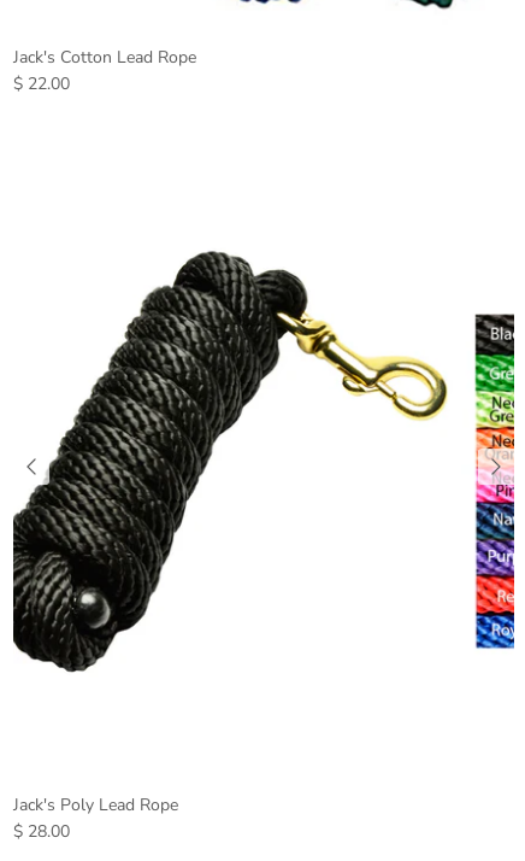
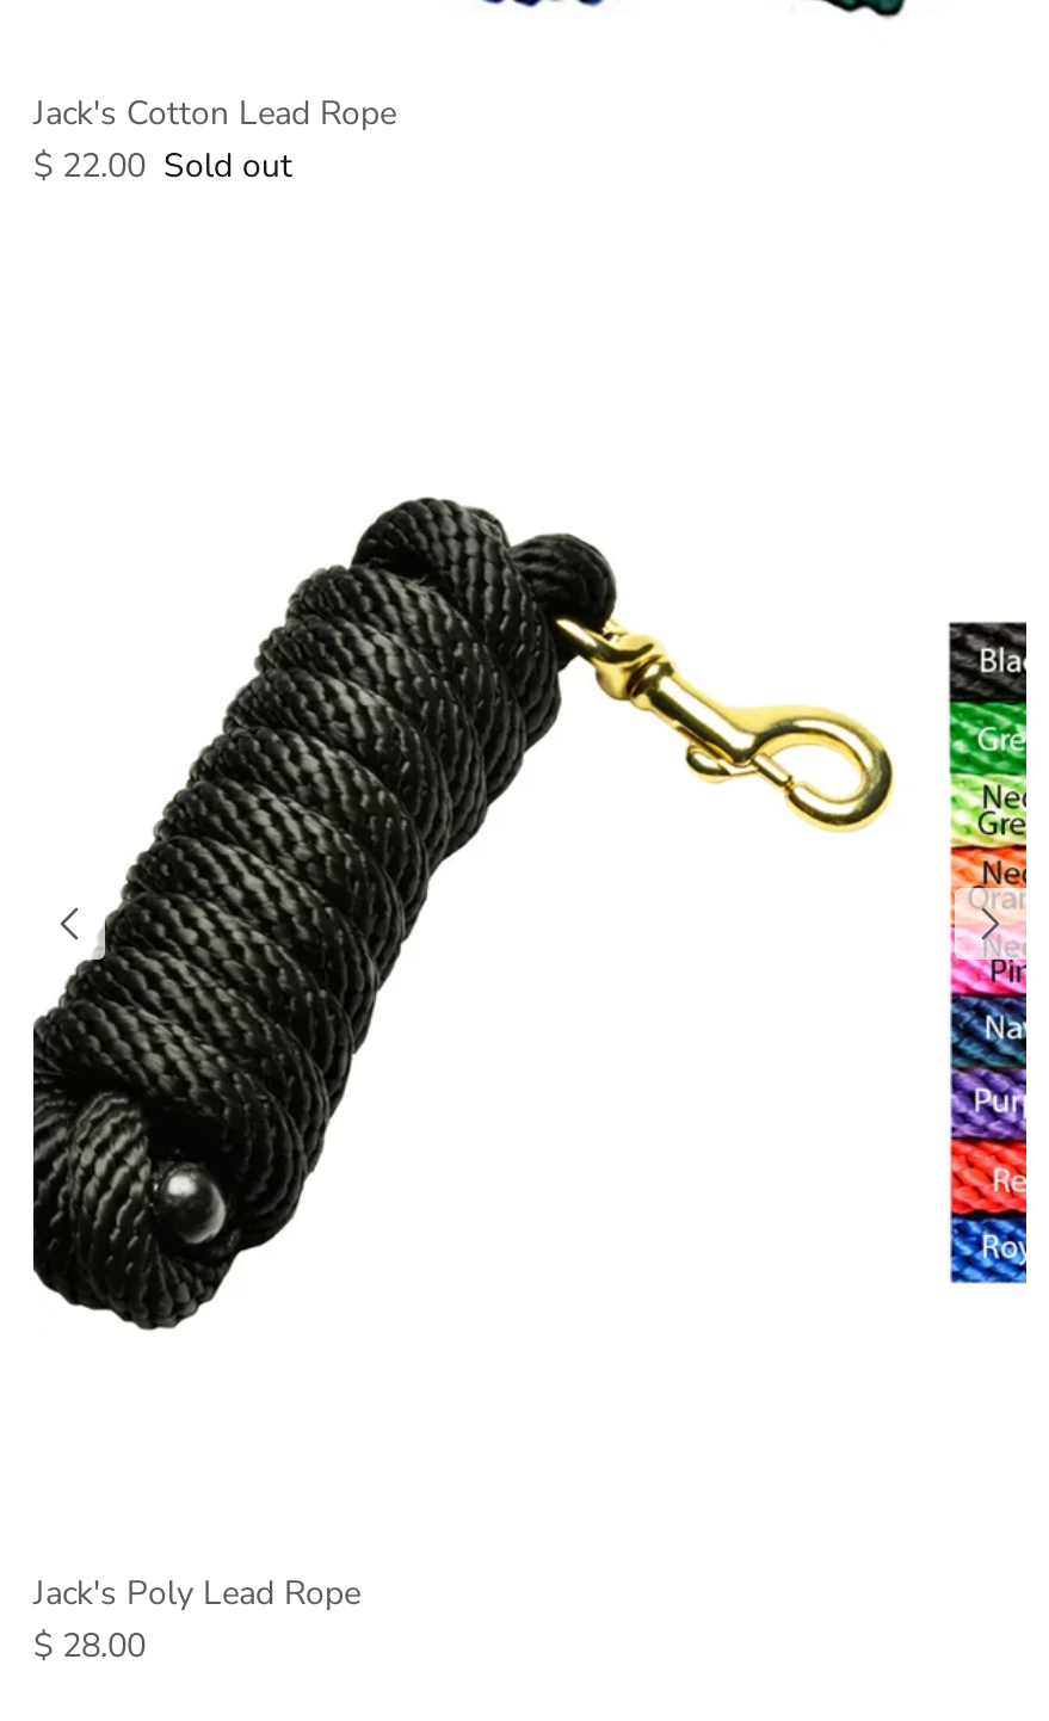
[13,72,70,95] $ 22.00 -> [33,143,292,188] $ 22.00 Sold out

